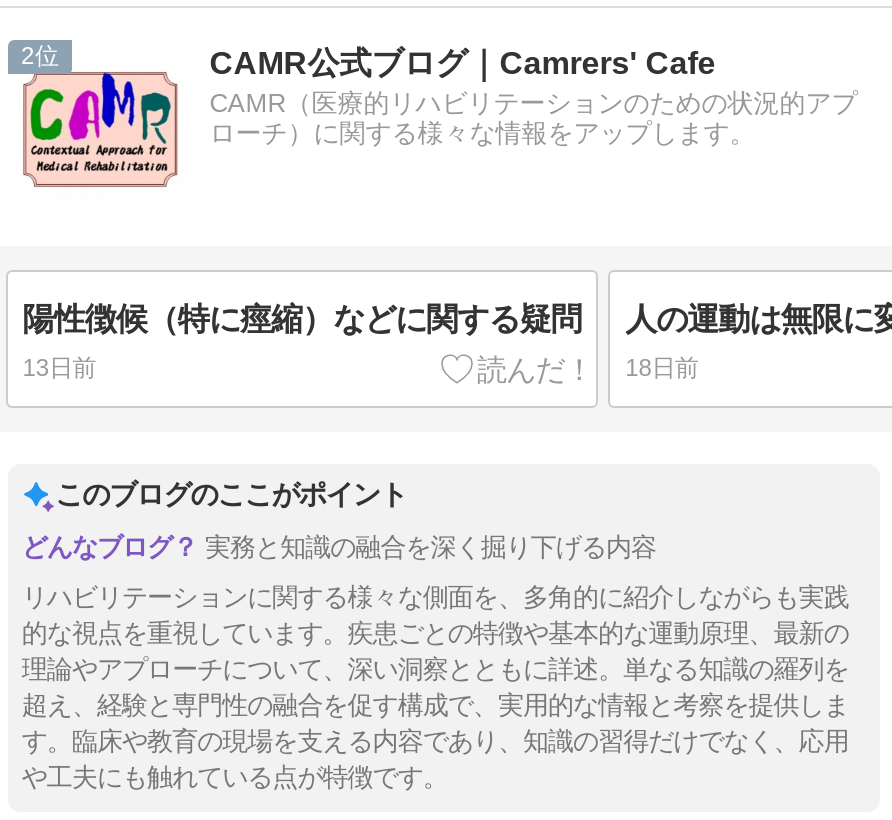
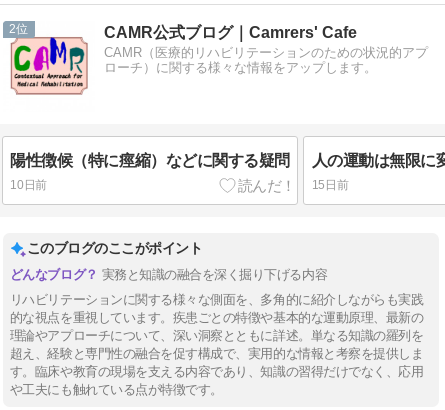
[23,354,96,382] 13日前 -> [10,178,47,192] 10日前
[625,354,698,382] 18日前 -> [312,178,348,192] 15日前

